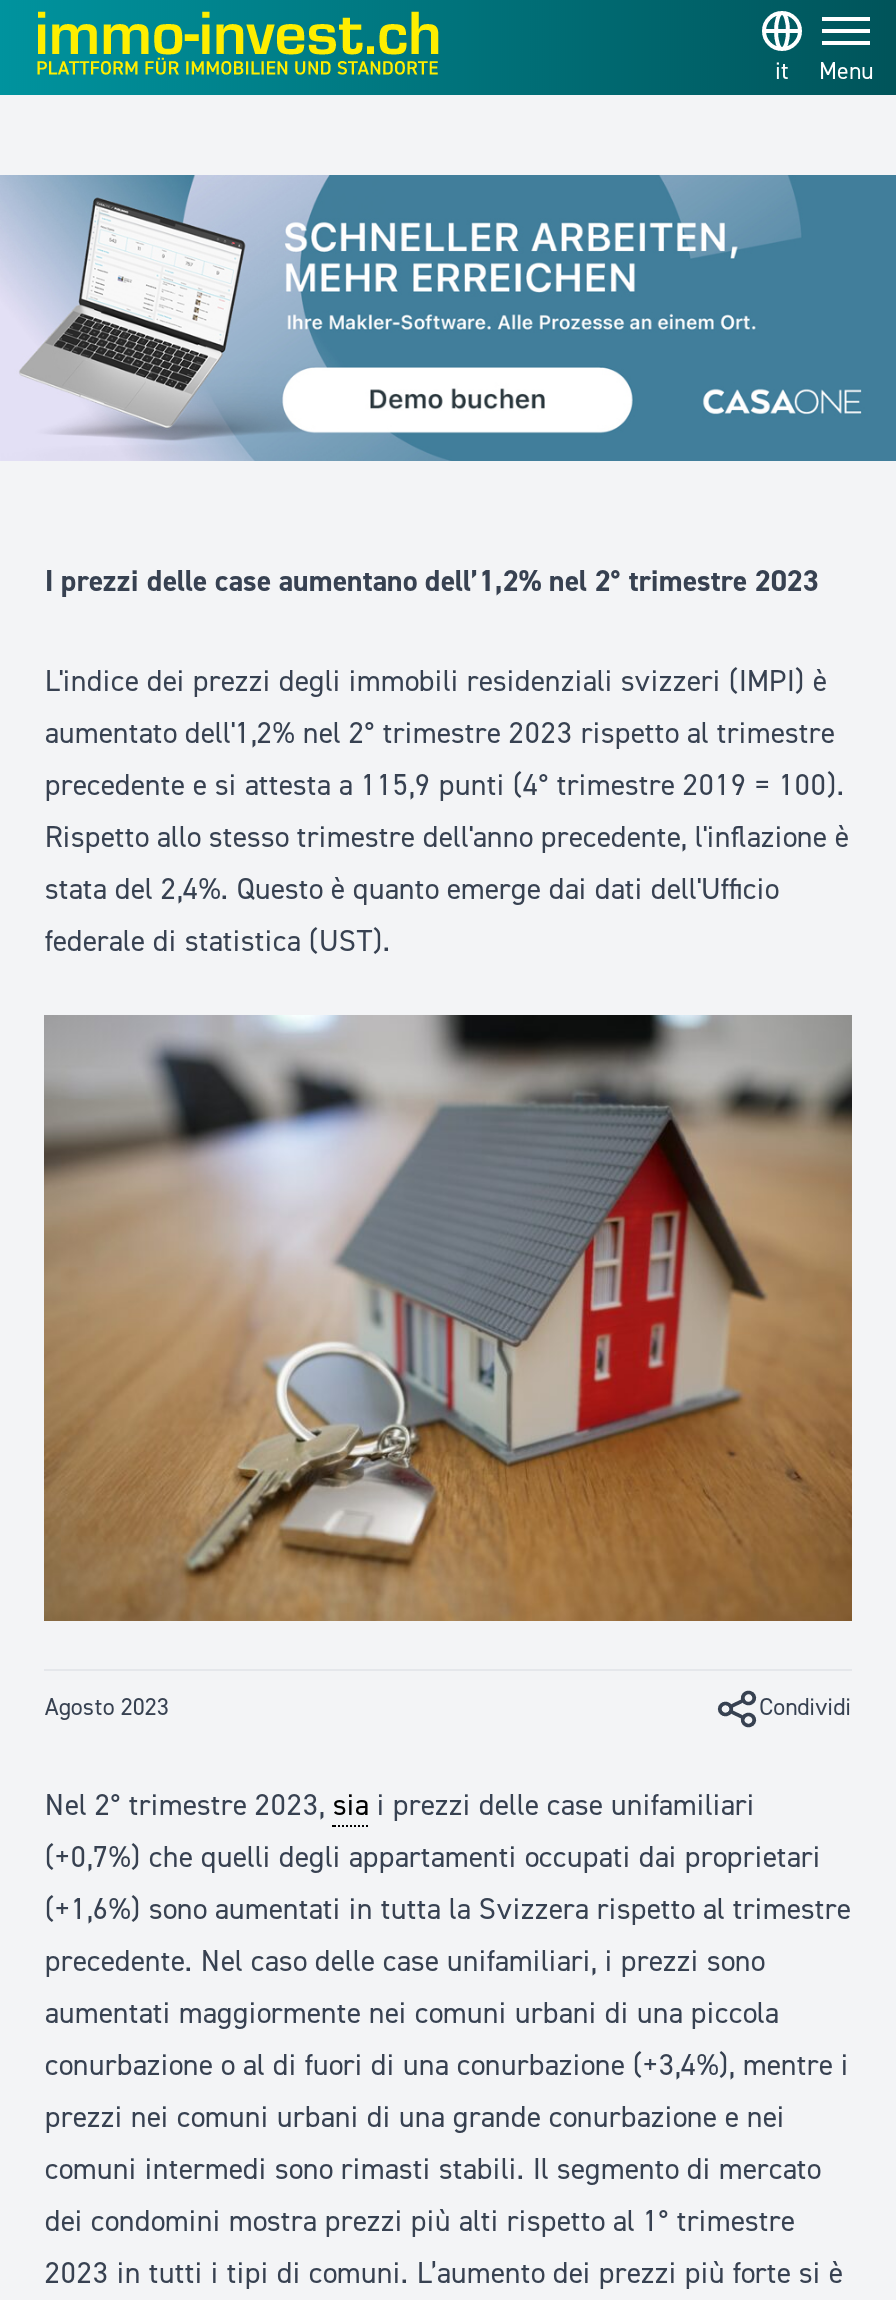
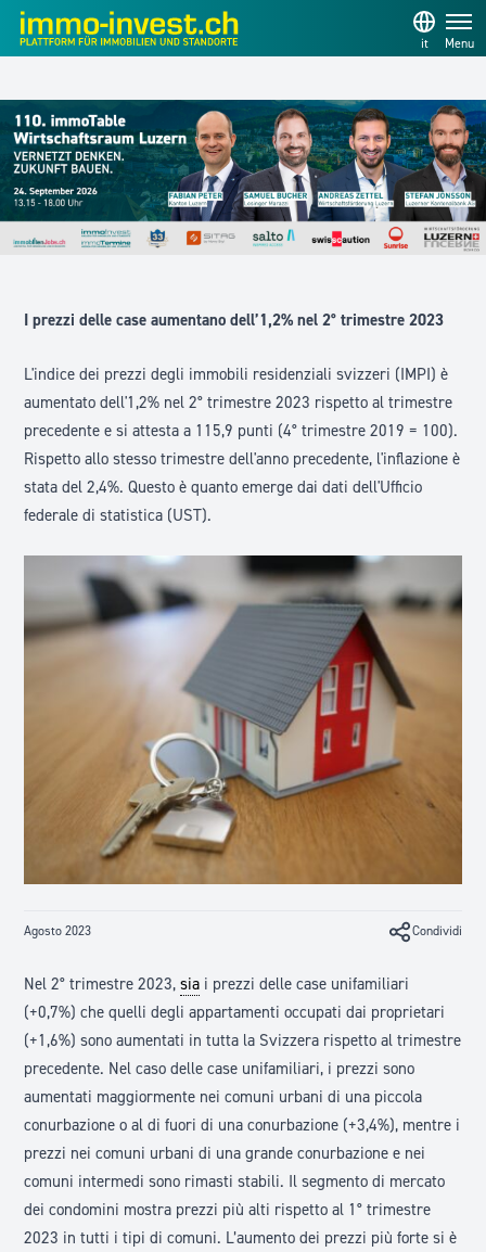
[6,175,890,463] [image] -> [3,99,483,255] [image]

